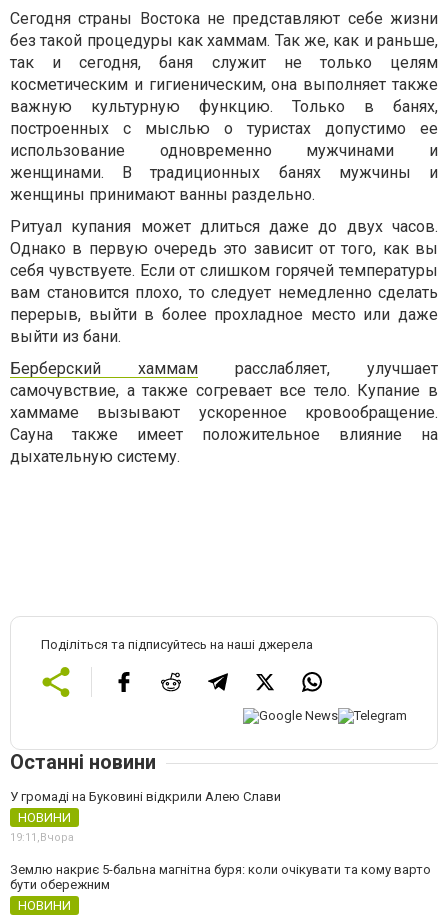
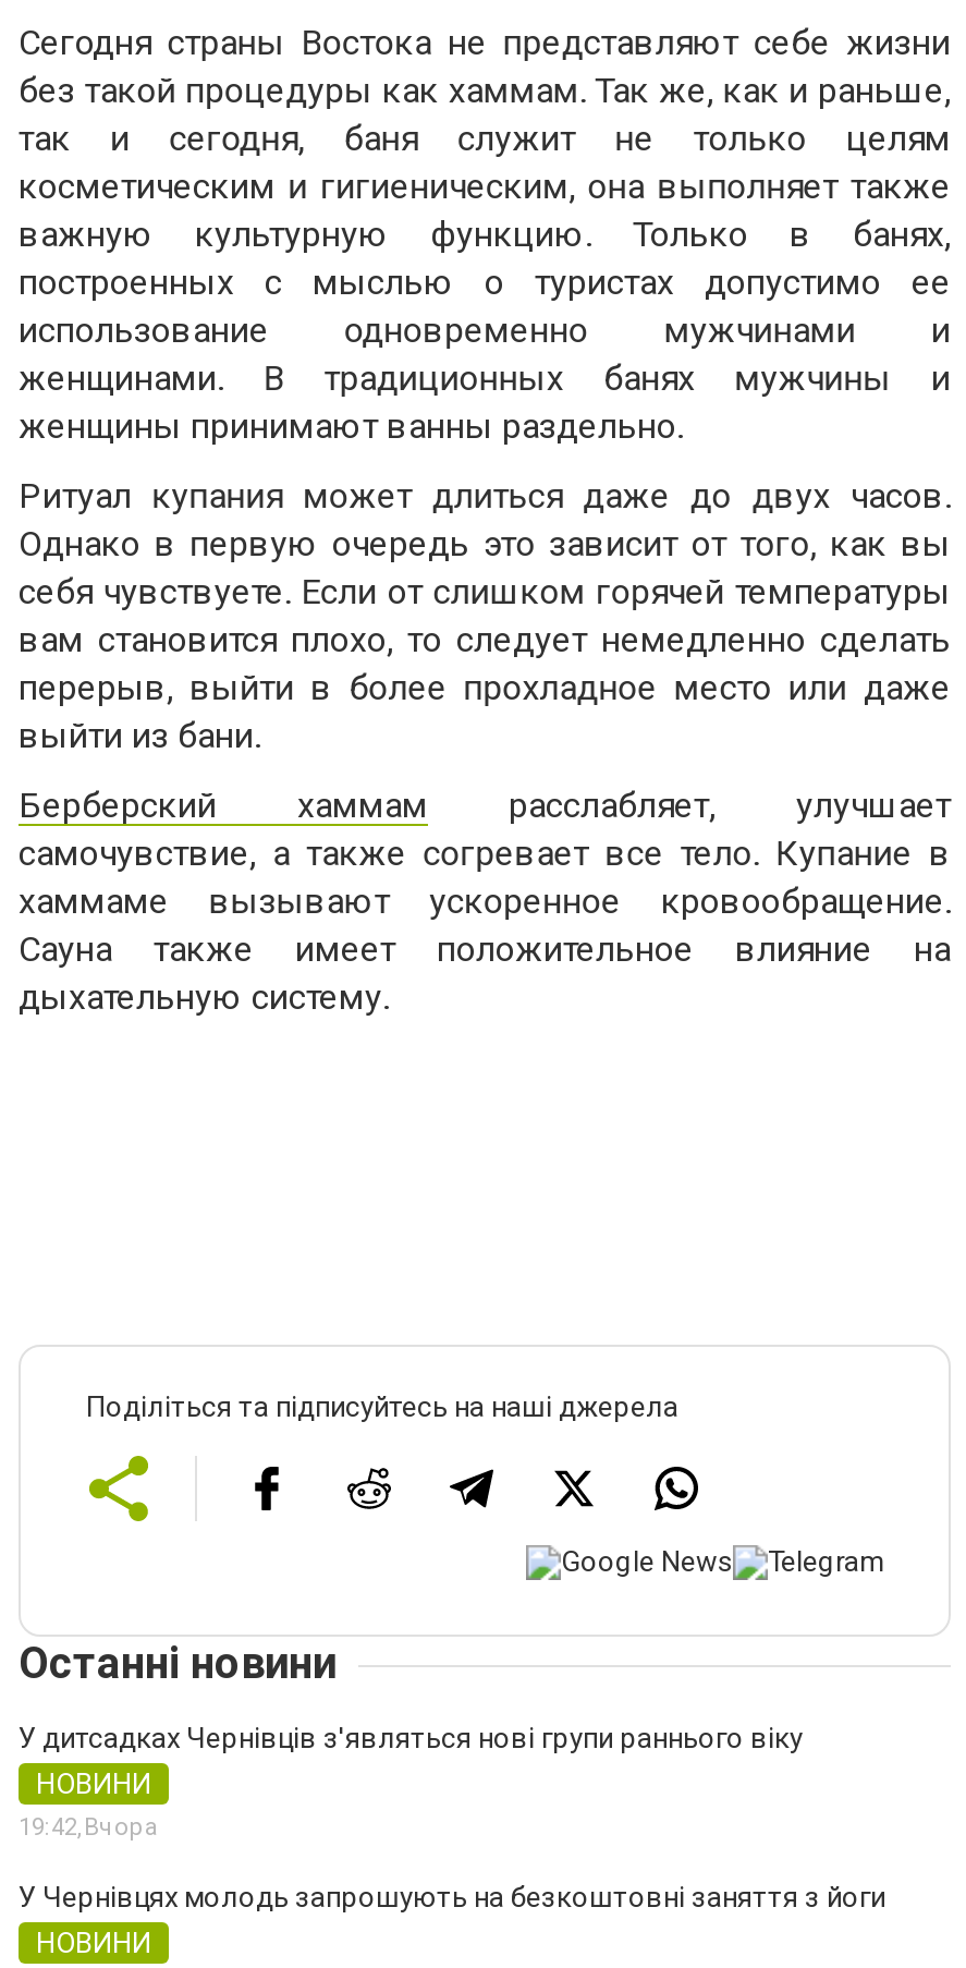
[10,789,281,804] У громаді на Буковині відкрили Алею Слави -> [19,1721,803,1754] У дитсадках Чернівців з'являться нові групи раннього віку
[10,831,74,844] 19:11, Вчора -> [19,1812,158,1841] 19:42, Вчора
[10,862,431,892] Землю накриє 5-бальна магнітна буря: коли очікувати та кому варто | бути обережним -> [19,1880,885,1913] У Чернівцях молодь запрошують на безкоштовні заняття з йоги

